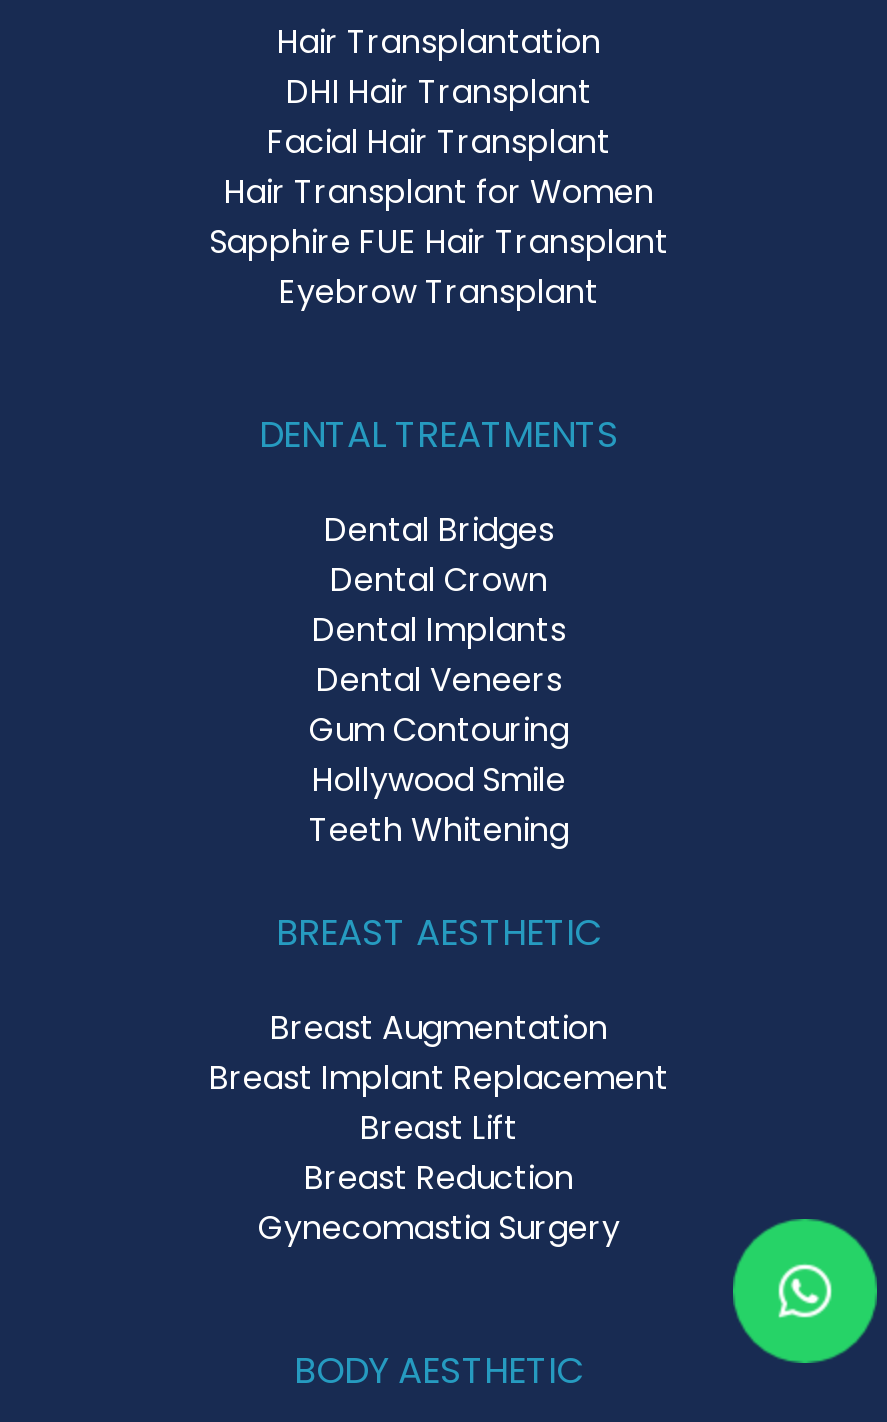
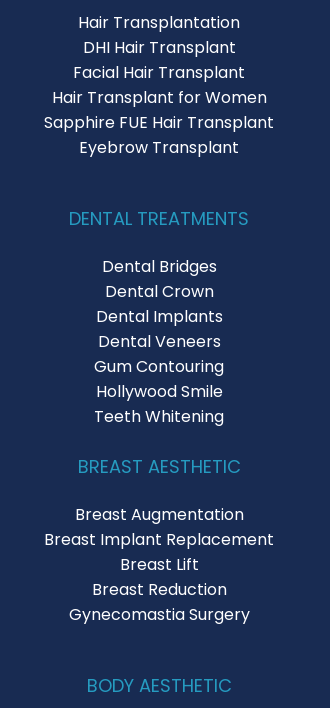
[731,1217,879,1365] [image] -> none

